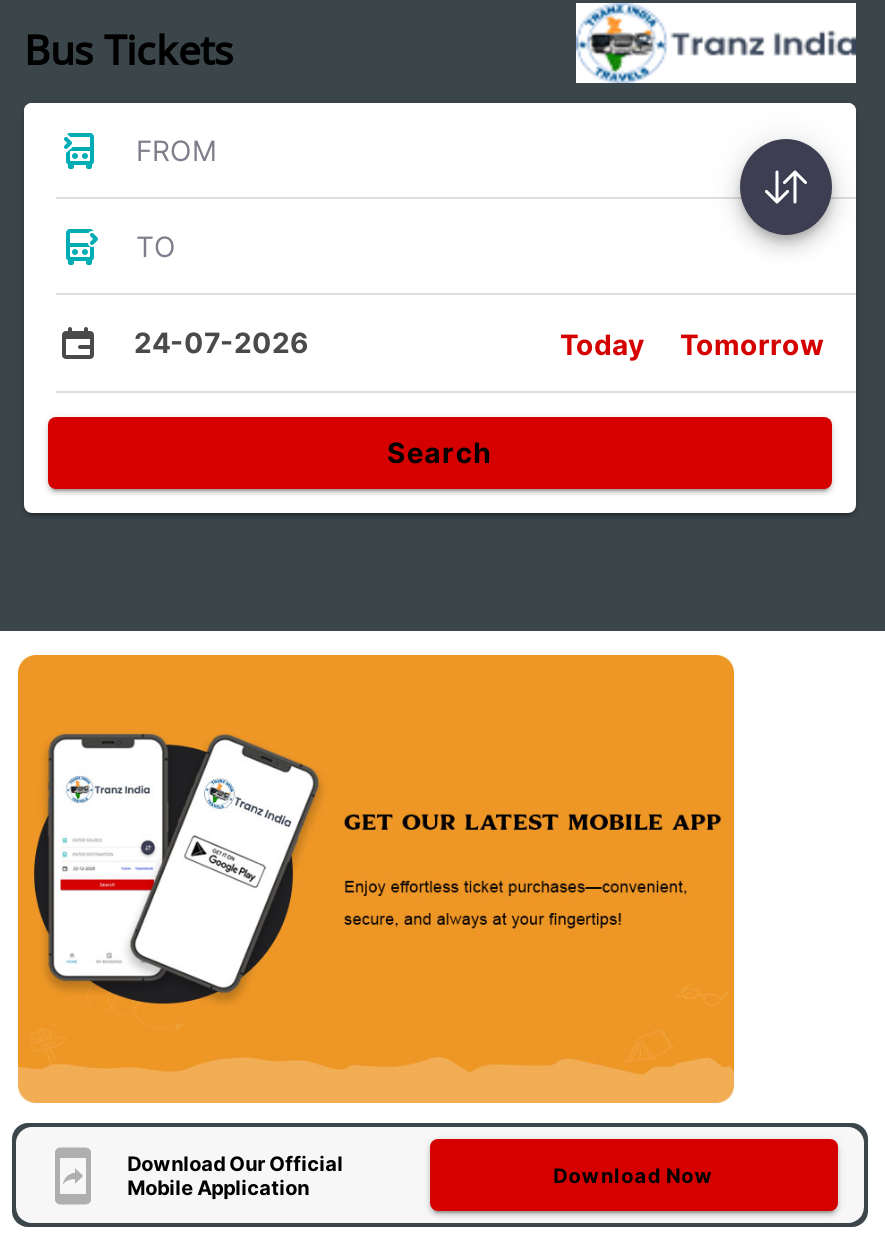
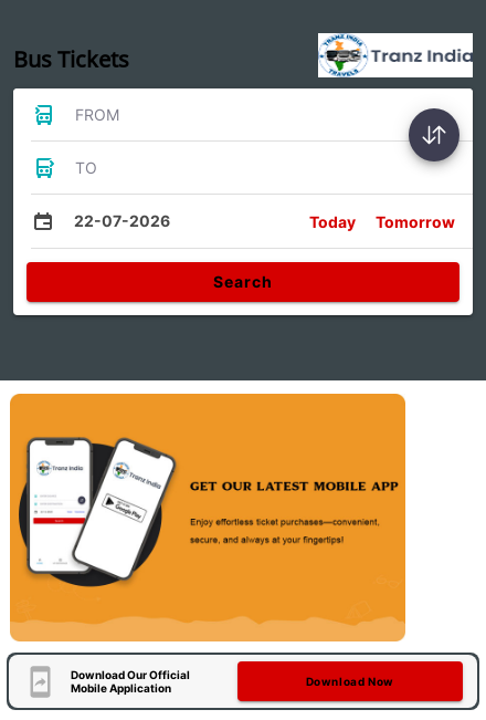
[134,325,308,359] 24-07-2026 -> [74,211,170,230] 22-07-2026

